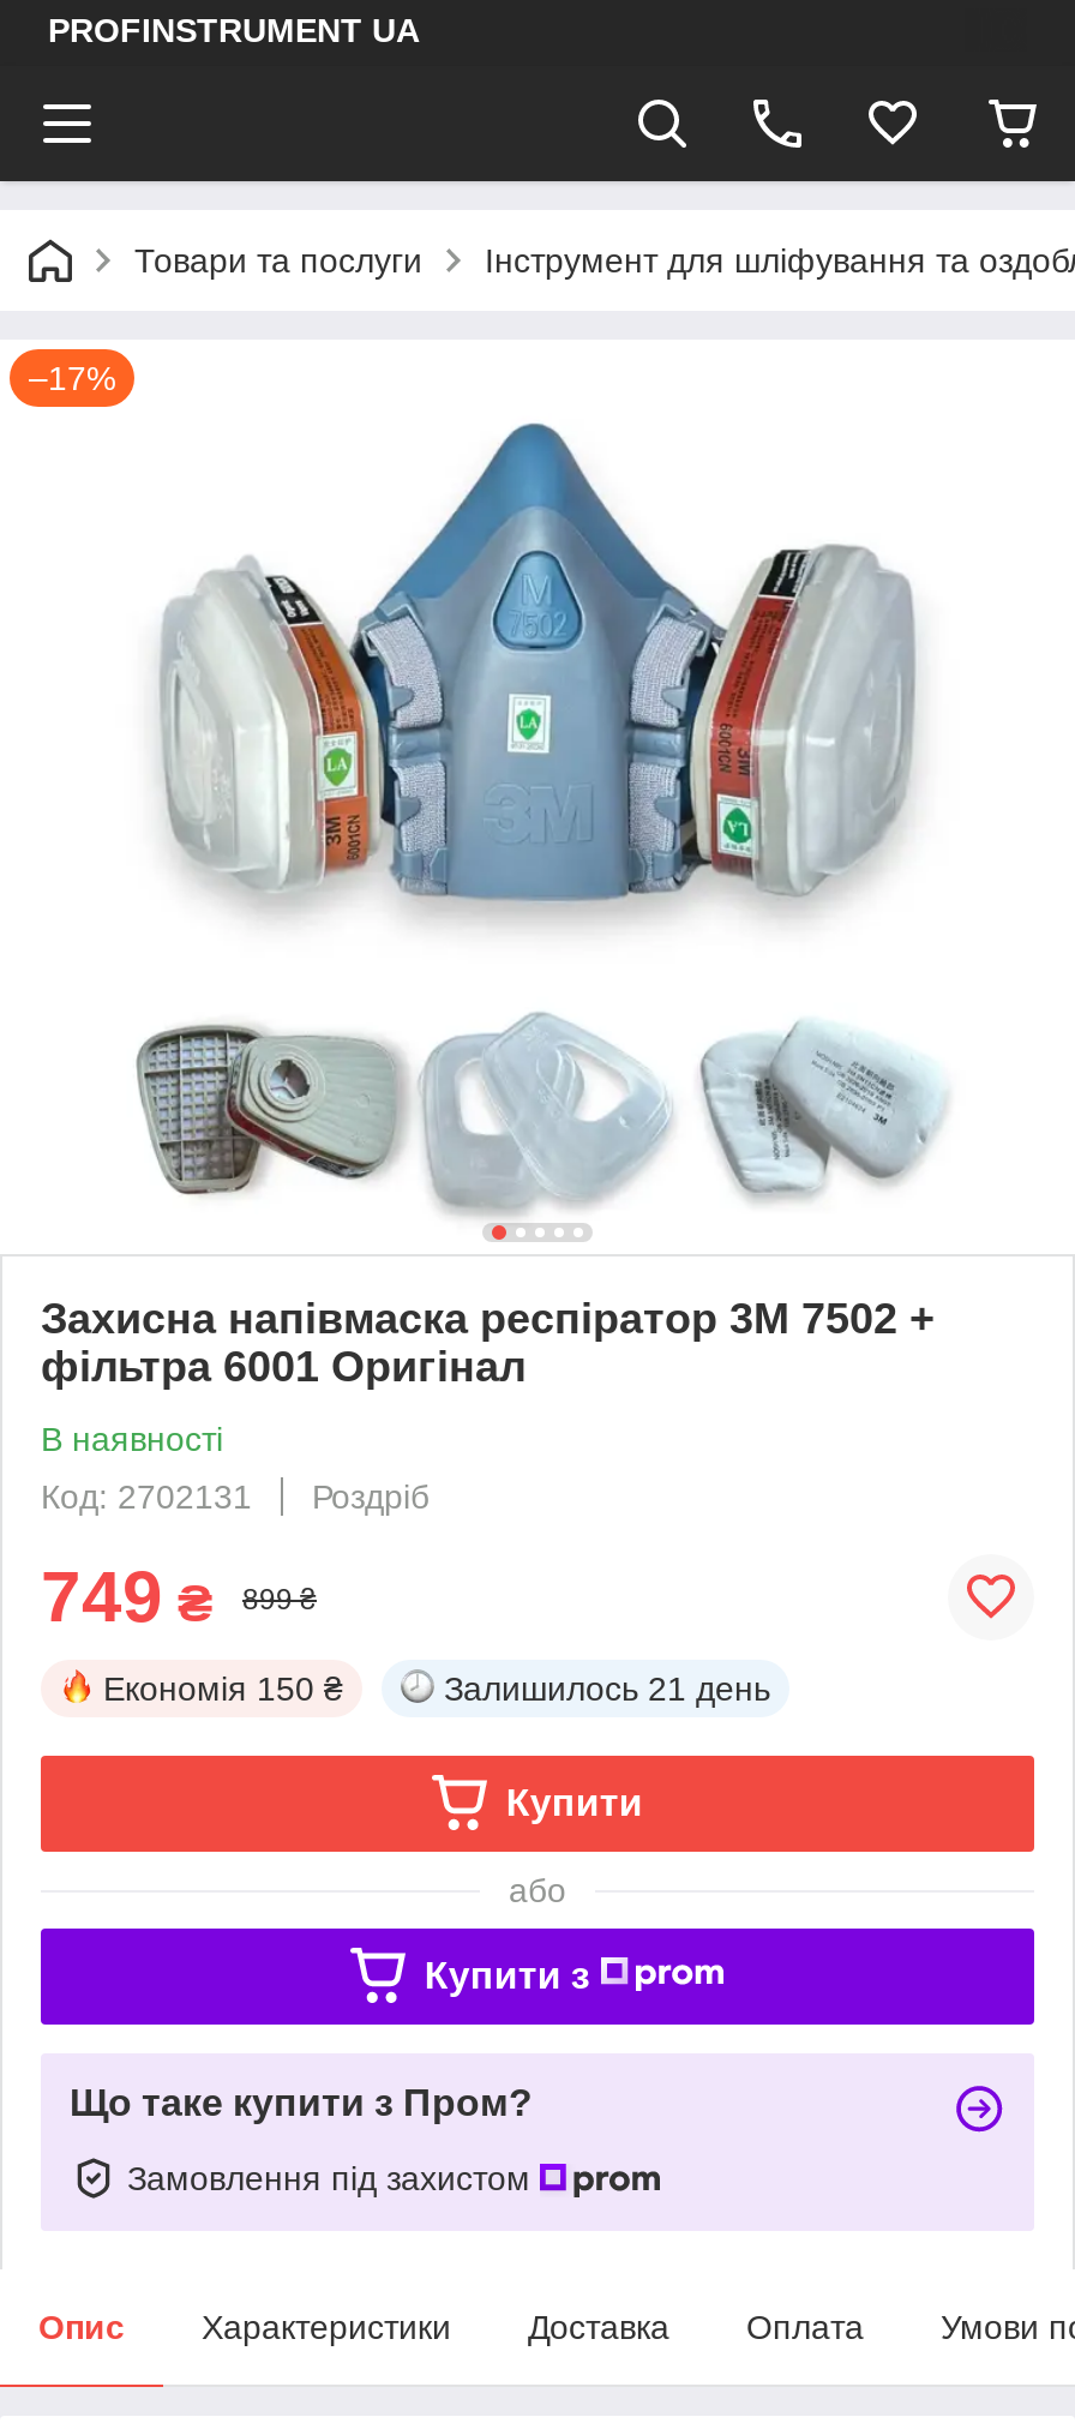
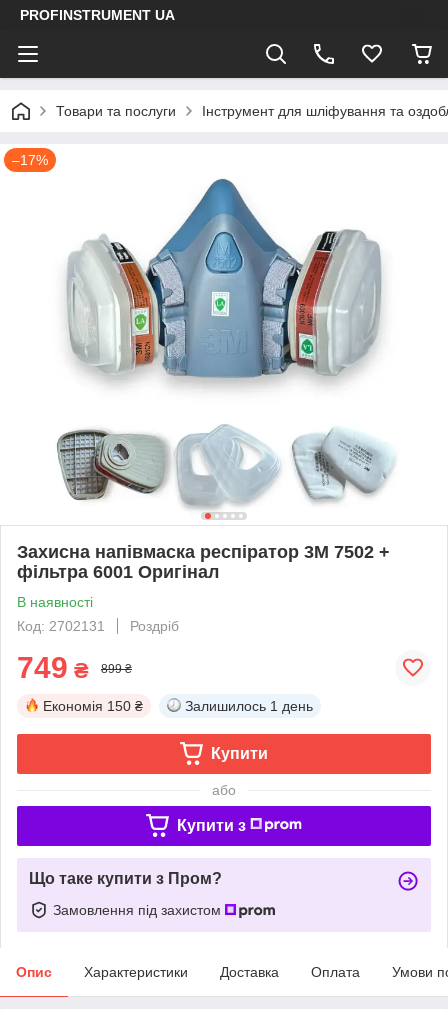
[444,1669,770,1707] Залишилось 21 день -> [185,698,313,714] Залишилось 1 день

